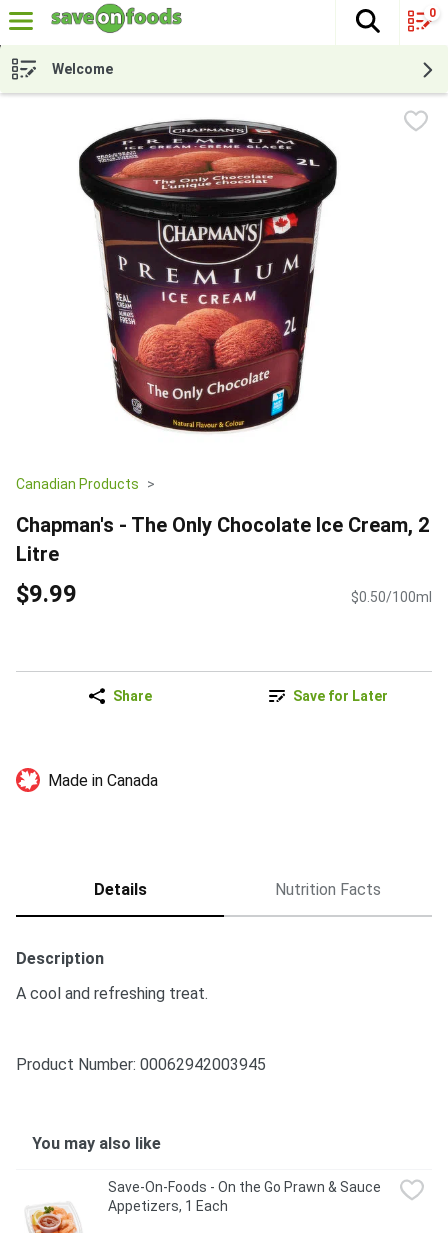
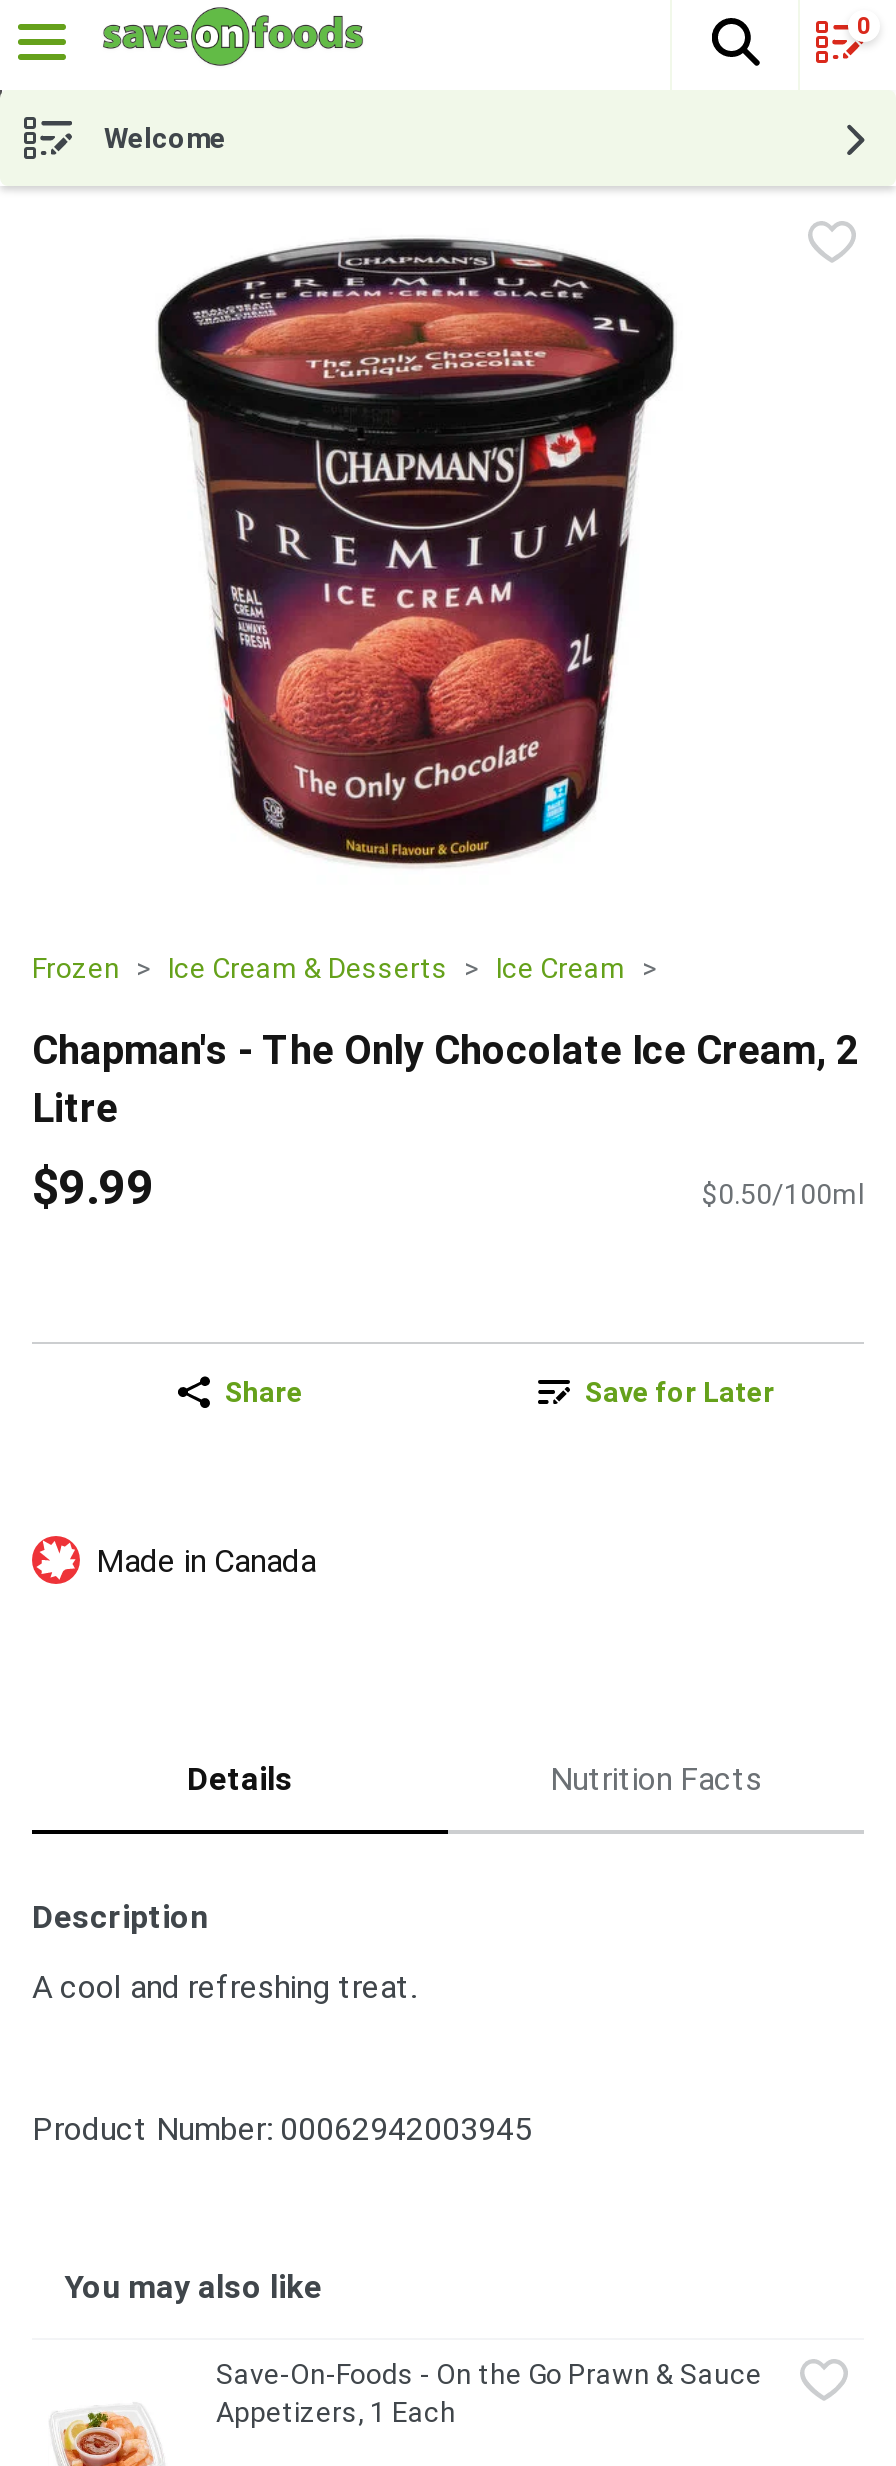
[16,476,139,492] Canadian Products -> [32,952,626,984] Frozen | Ice Cream & Desserts | Ice Cream

